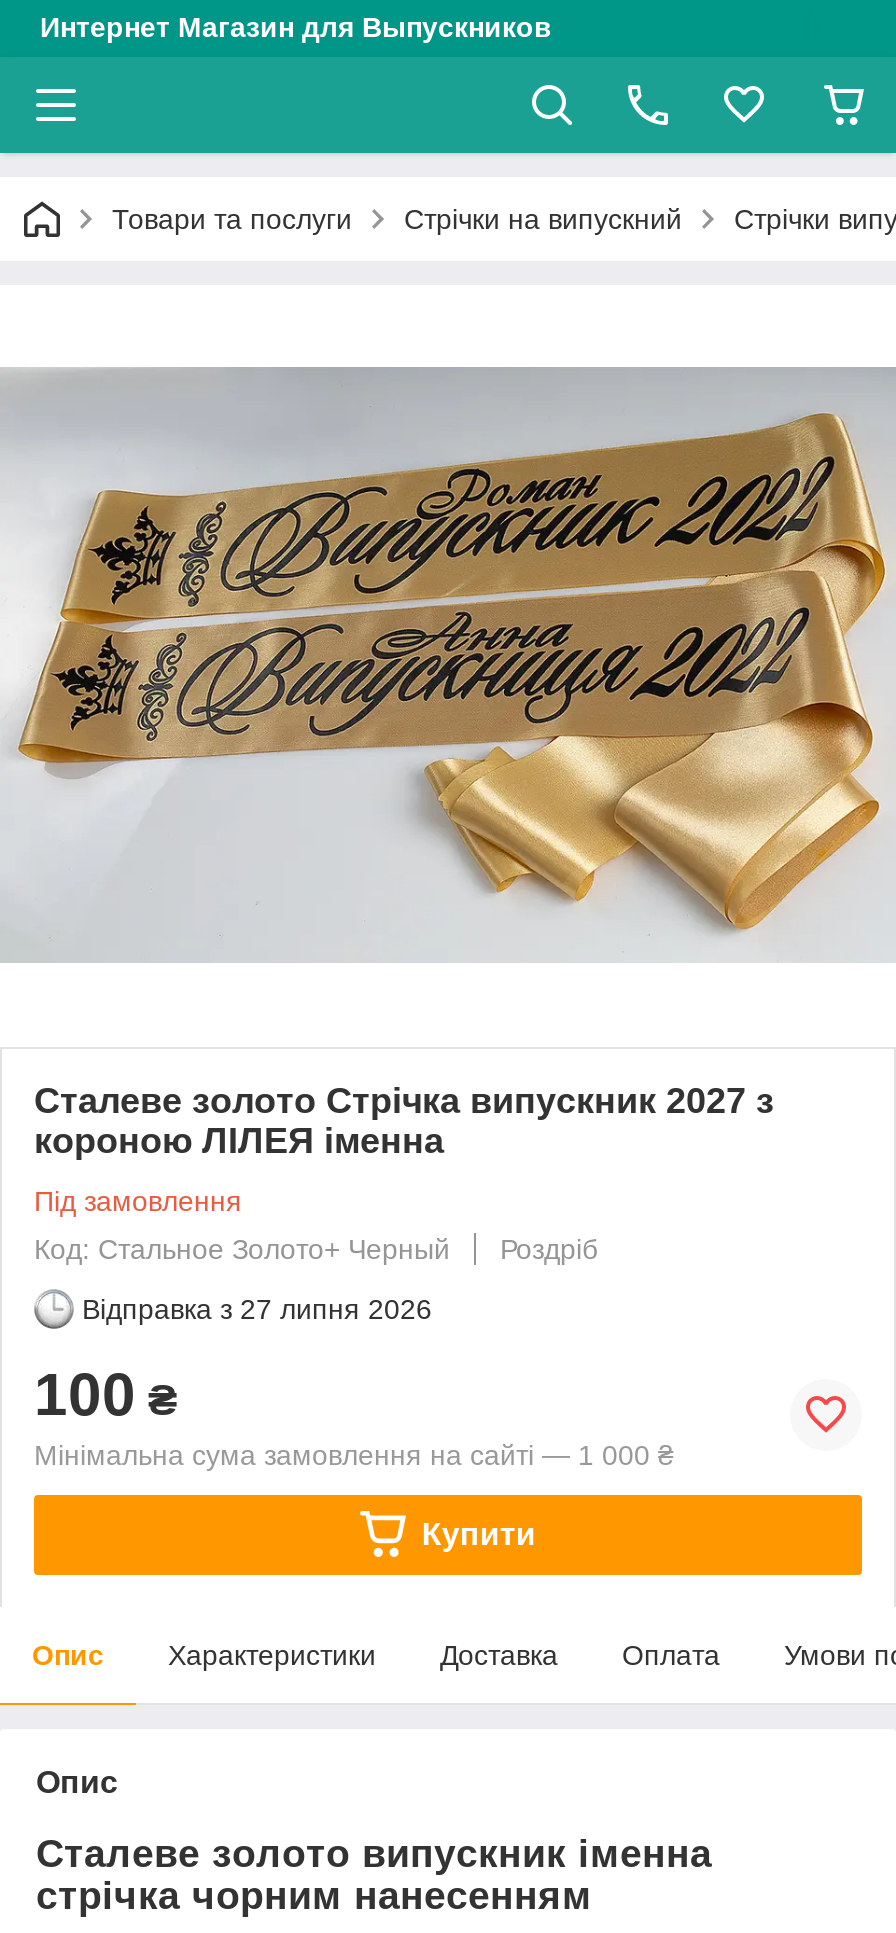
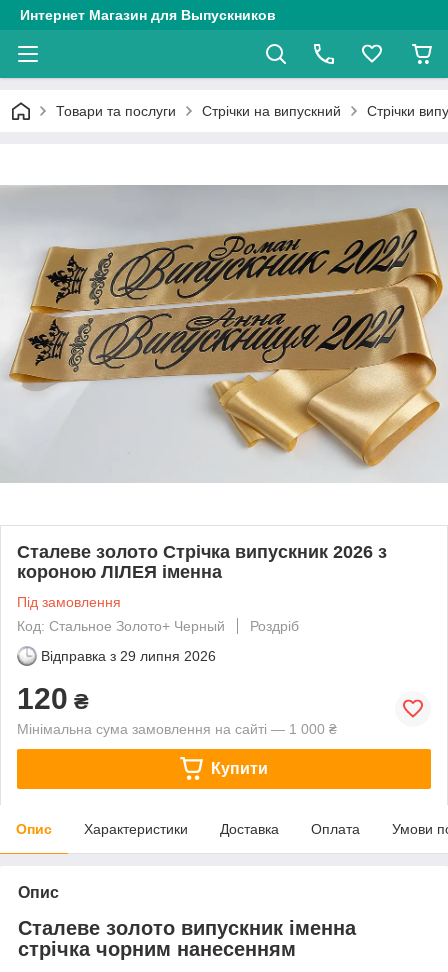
[34,1081,774,1121] Сталеве золото Стрічка випускник 2027 з -> [17,542,387,562] Сталеве золото Стрічка випускник 2026 з
[82,1293,432,1325] Відправка з 27 липня 2026 -> [41,648,216,664] Відправка з 29 липня 2026
[34,1361,178,1427] 100 ₴ -> [17,682,89,715] 120 ₴

